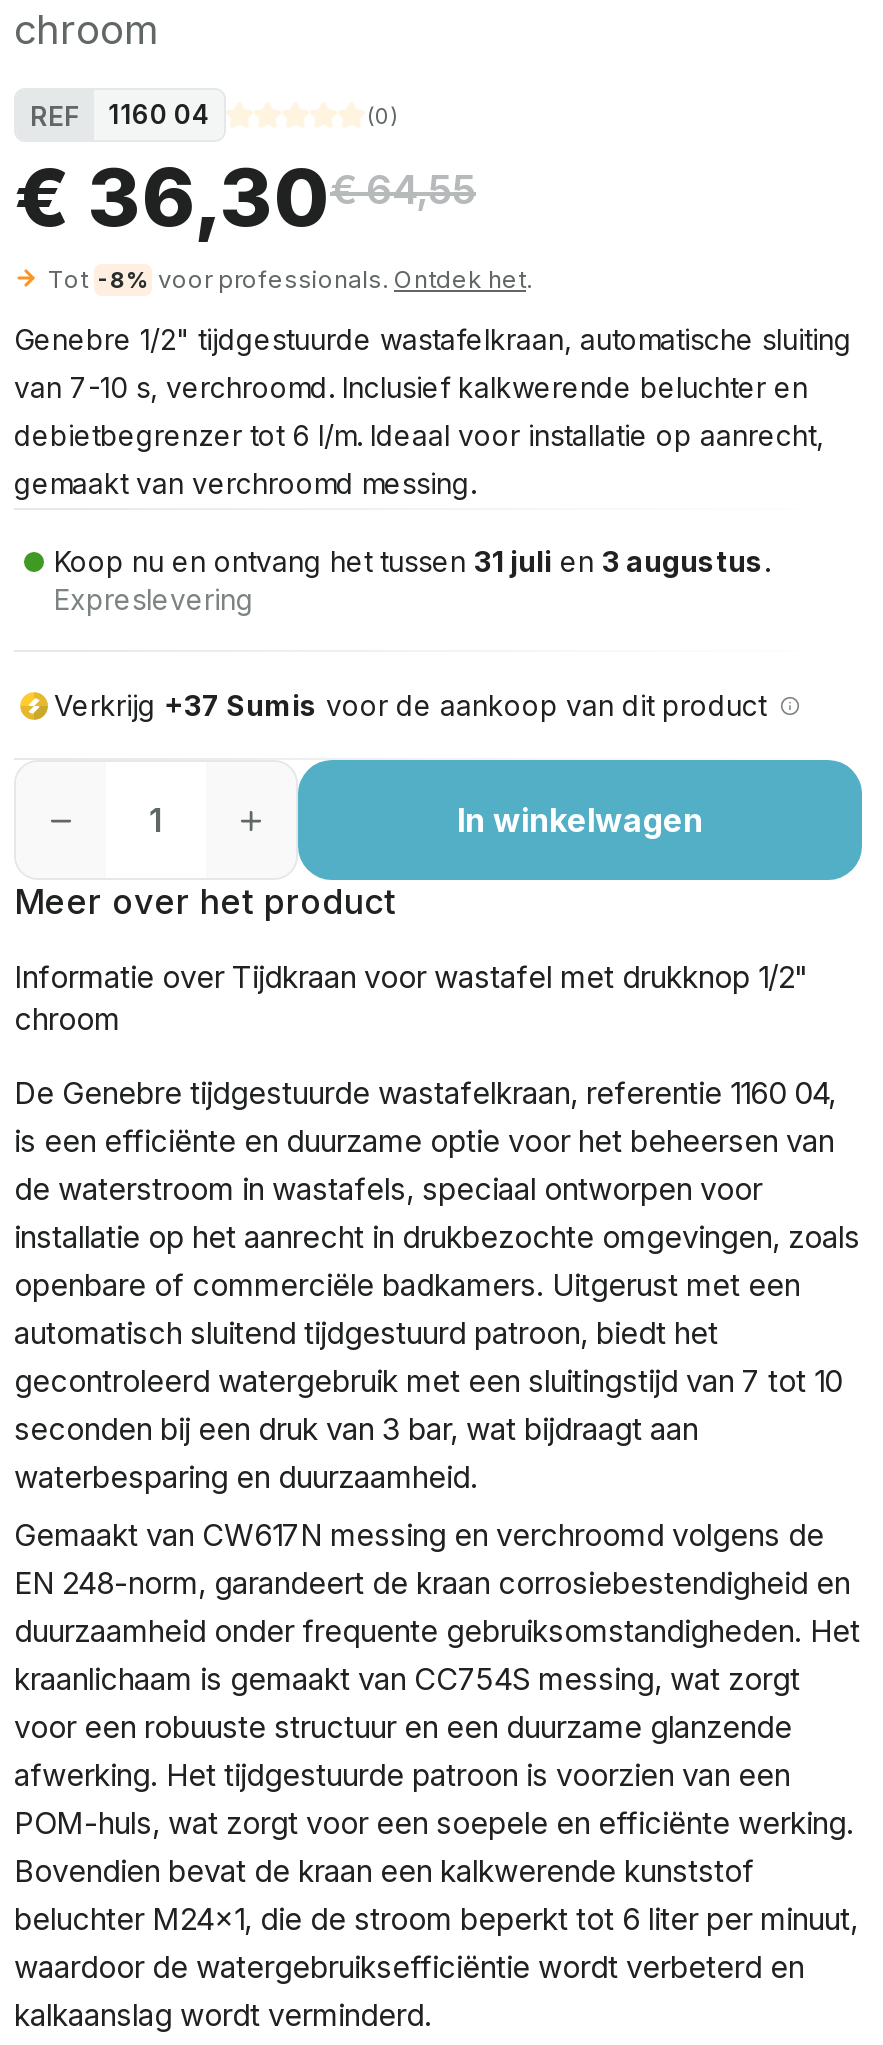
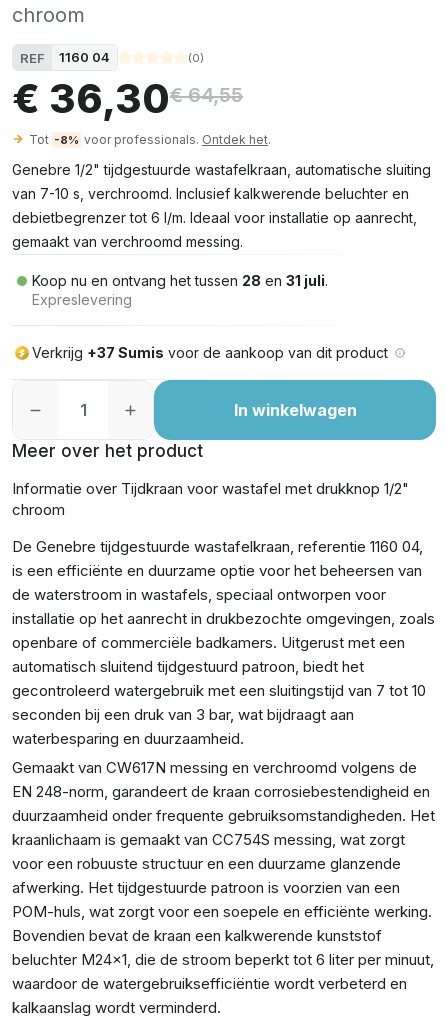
[54,544,770,578] Koop nu en ontvang het tussen 31 juli en 3 augustus. -> [32,272,328,289] Koop nu en ontvang het tussen 28 en 31 juli.

